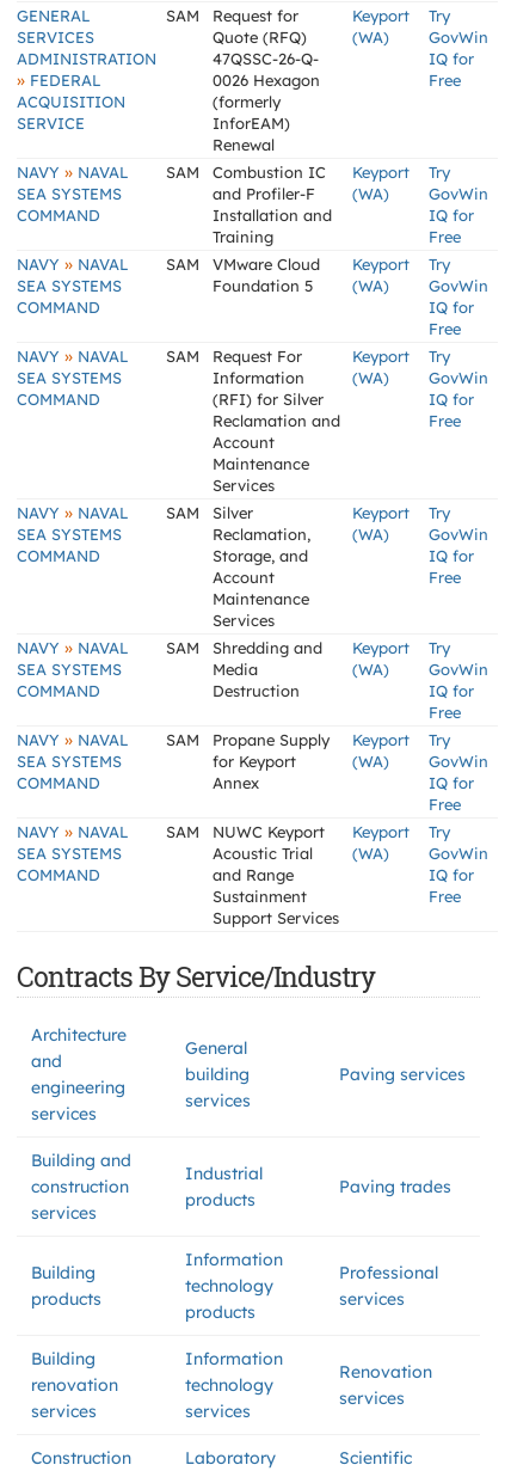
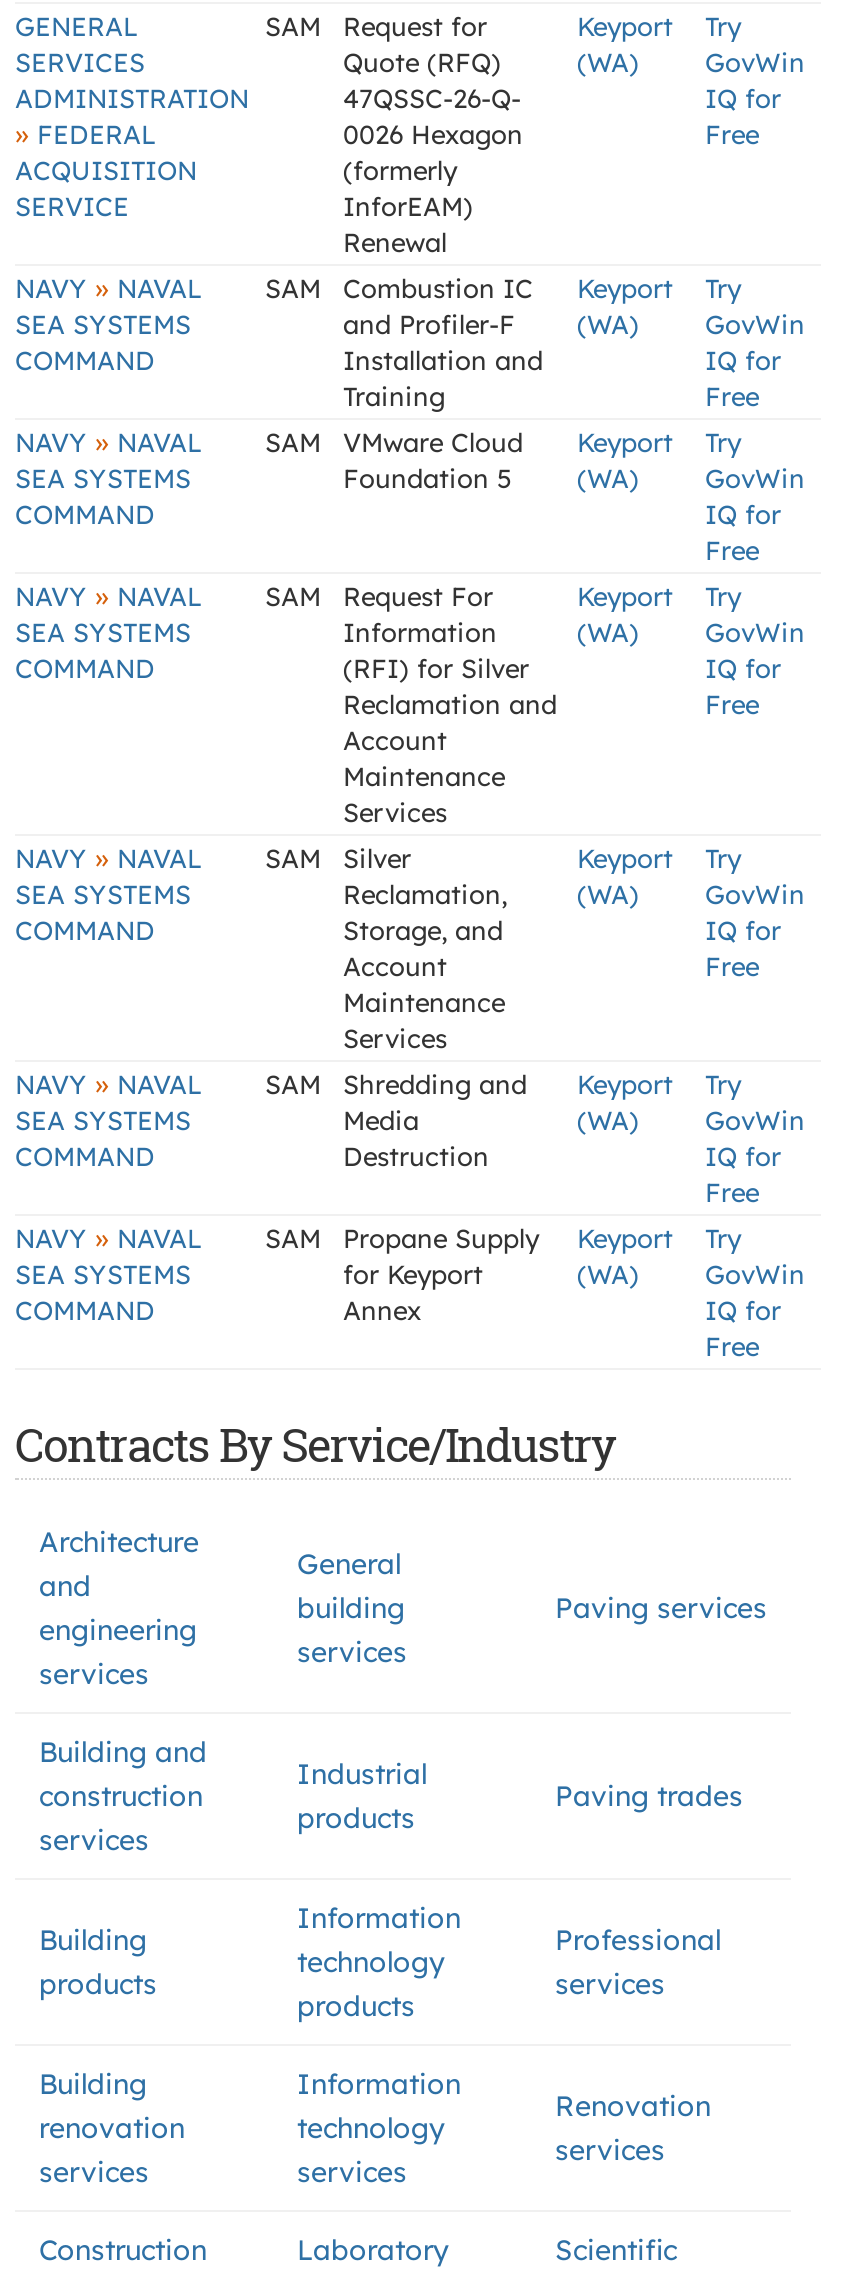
[17,821,129,884] NAVY» NAVAL | SEA SYSTEMS | COMMAND -> none
[166,822,339,927] SAM | NUWC Keyport | Acoustic Trial | and Range | Sustainment | Support Services -> none
[352,822,410,863] Keyport | (WA) -> none
[429,822,488,906] Try | GovWin | IQ for | Free -> none

